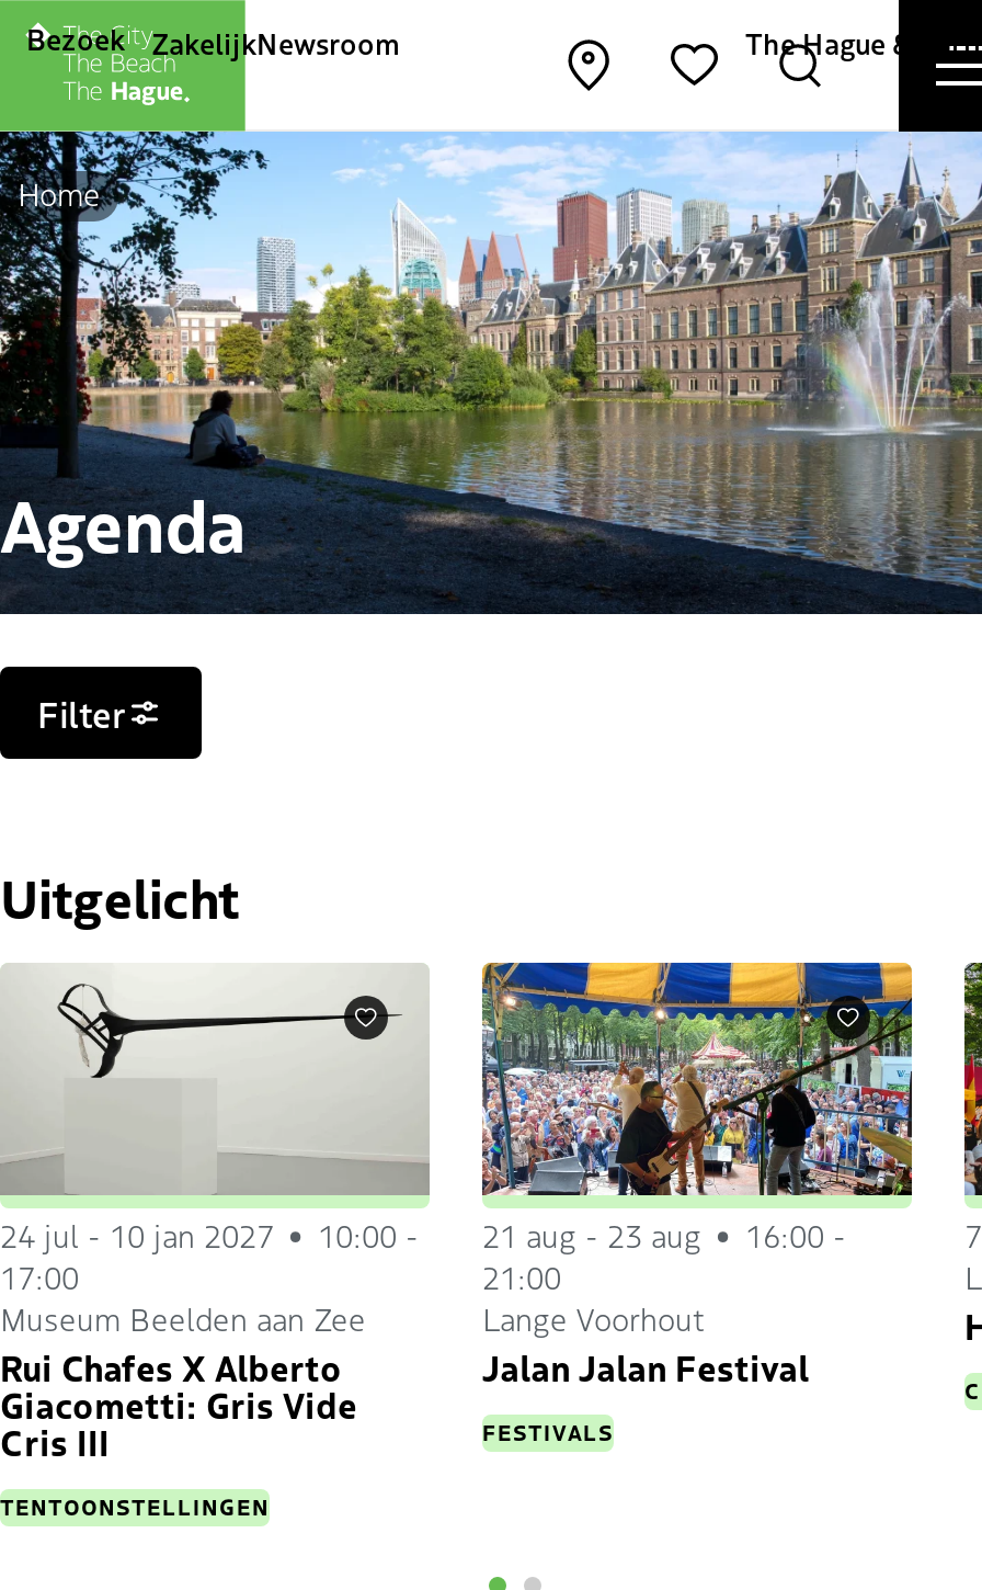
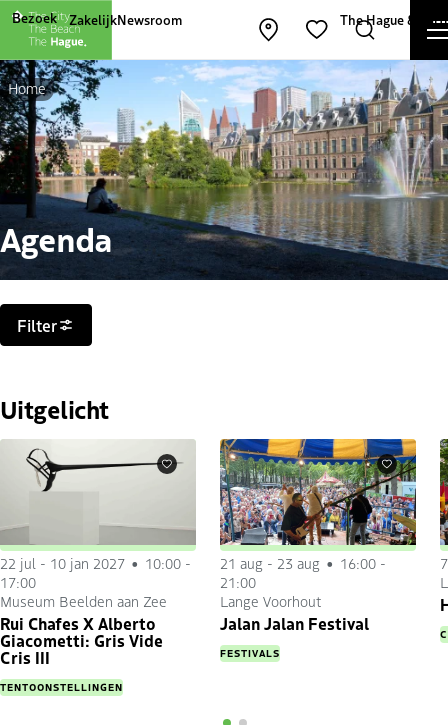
[0,1212,846,1256] 24 jul - 10 jan 2027 10:00 - 21 aug - 23 aug 16:00 - -> [0,553,386,573] 22 jul - 10 jan 2027 10:00 - 21 aug - 23 aug 16:00 -

